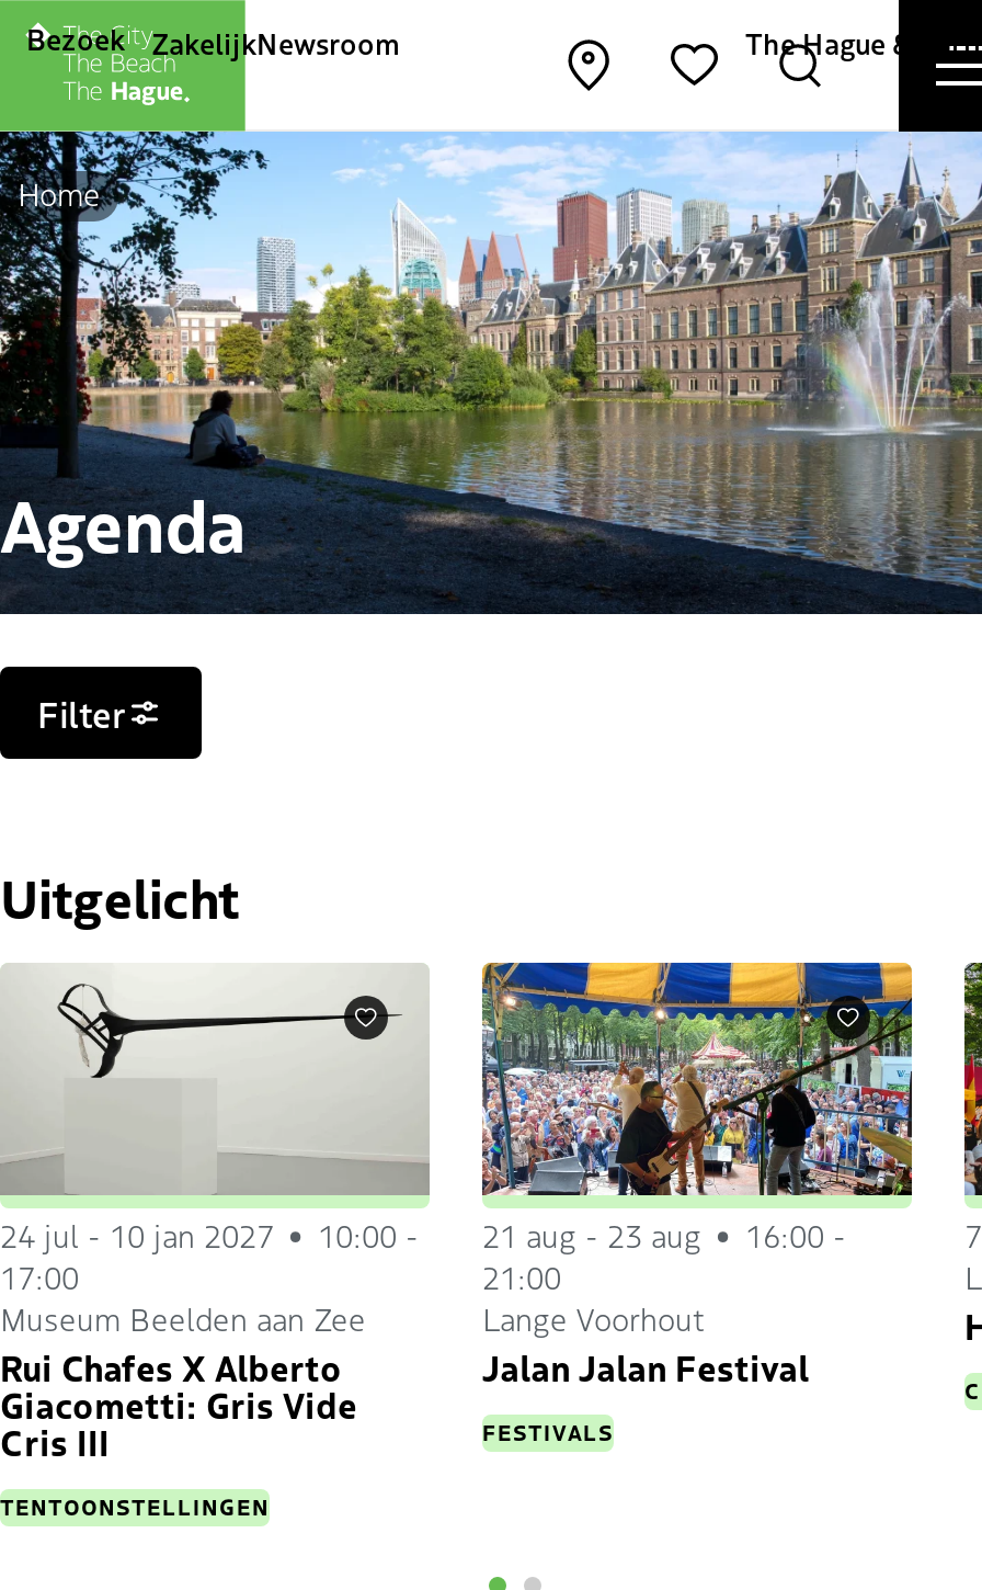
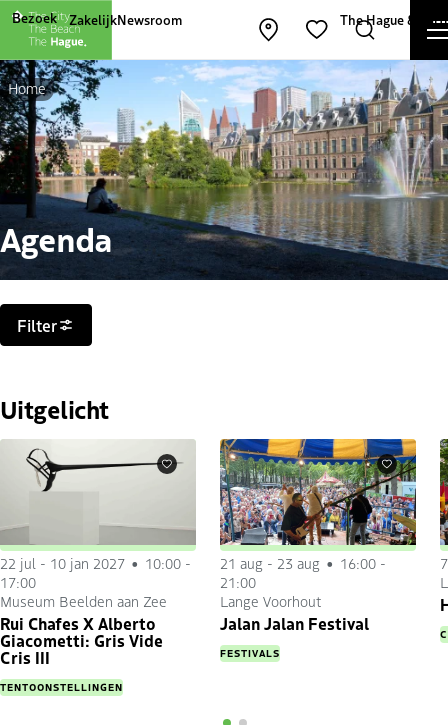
[0,1212,846,1256] 24 jul - 10 jan 2027 10:00 - 21 aug - 23 aug 16:00 - -> [0,553,386,573] 22 jul - 10 jan 2027 10:00 - 21 aug - 23 aug 16:00 -

